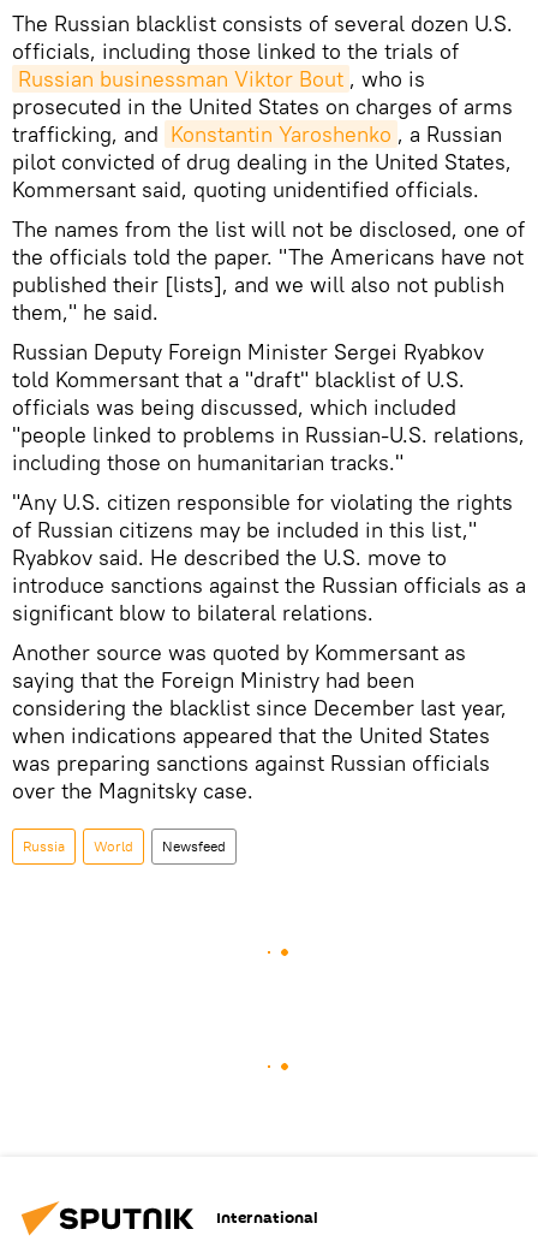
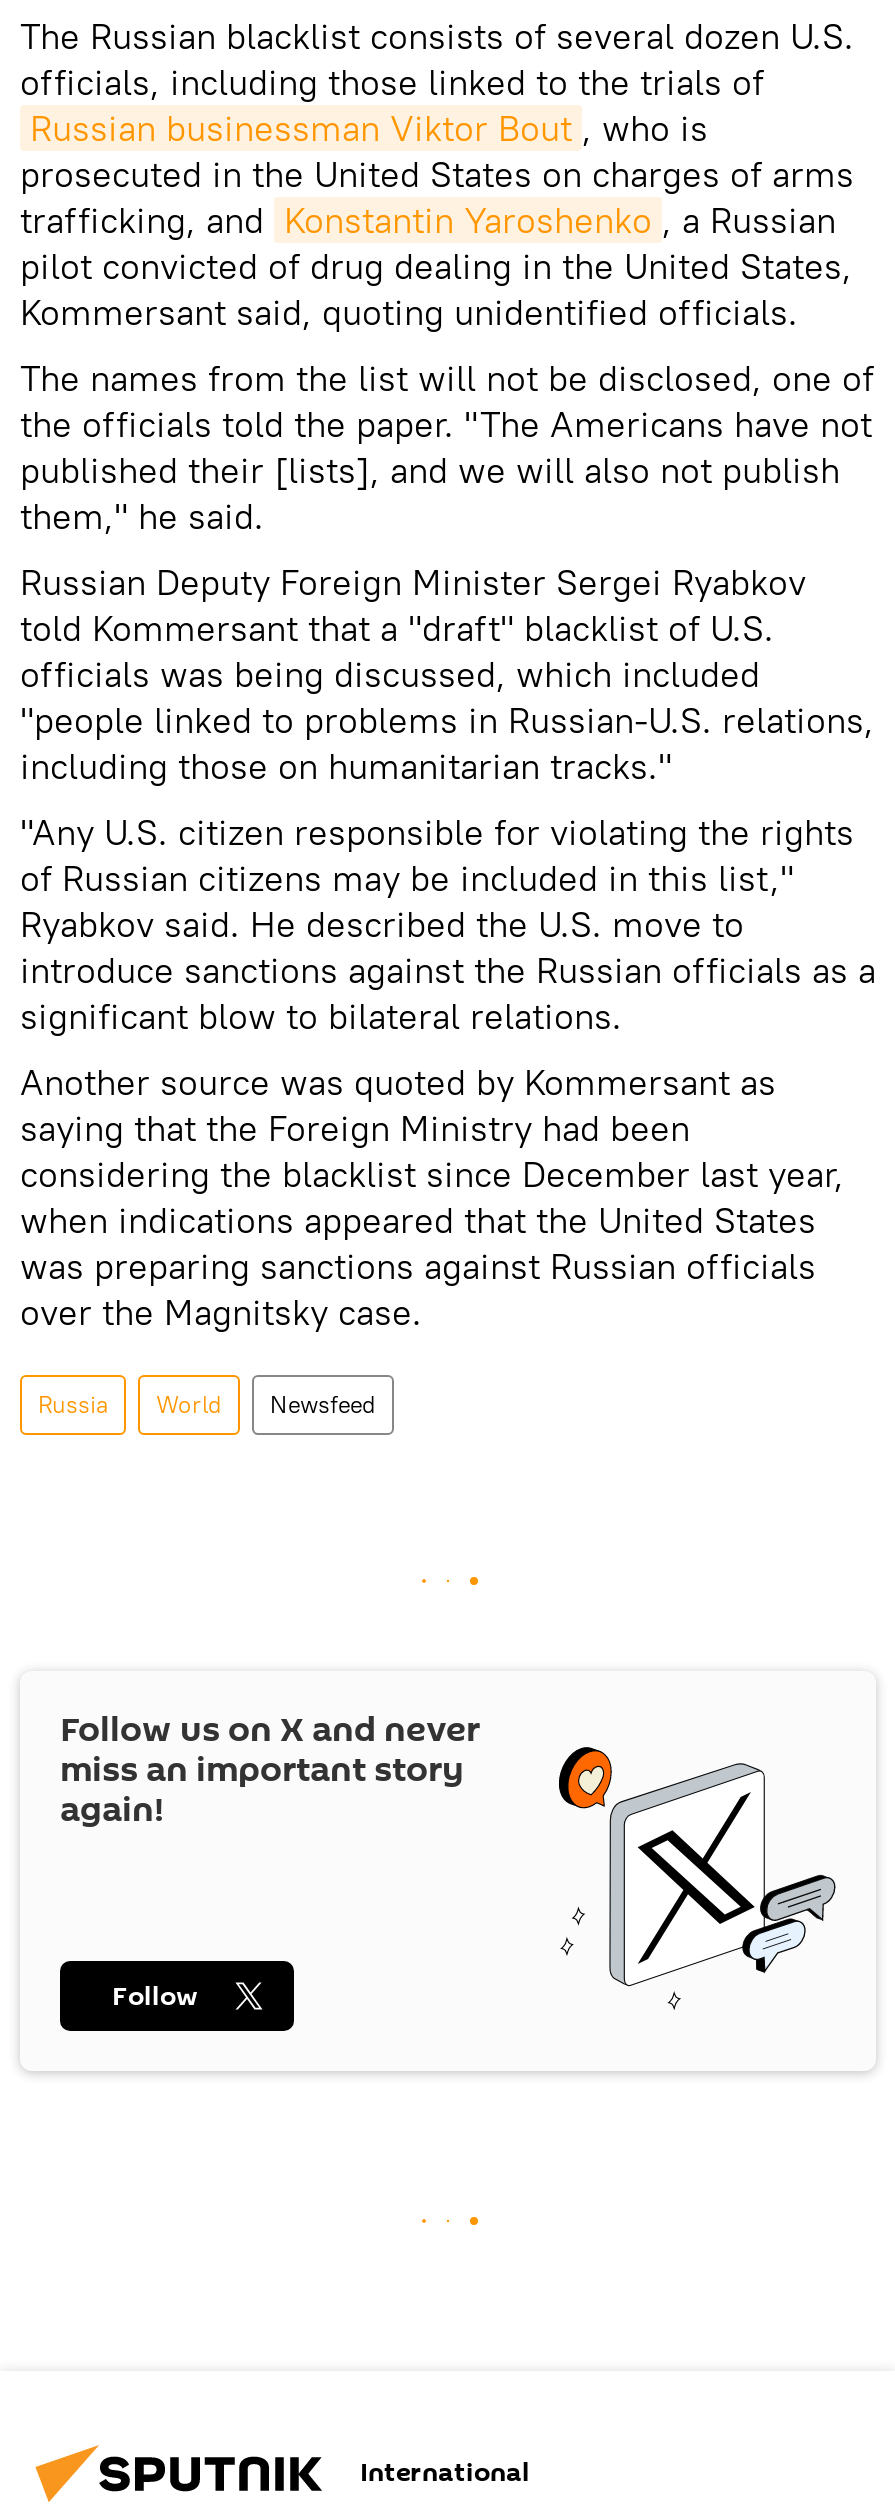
none -> [60,1705,838,2011] [image] | Follow us on X and never | miss an important story | again!
none -> [112,1977,198,2015] Follow

